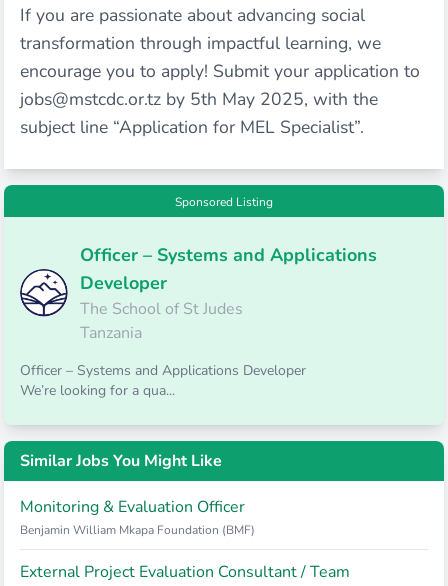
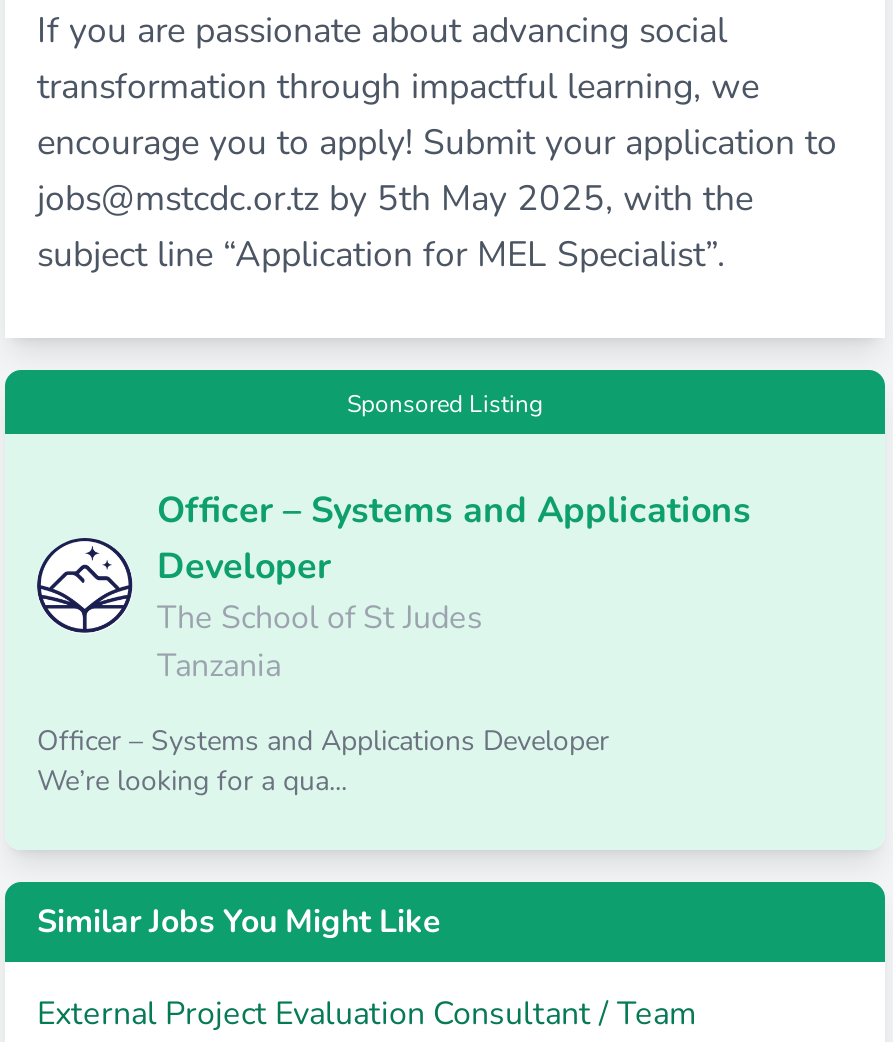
[20,496,255,538] Monitoring & Evaluation Officer | Benjamin William Mkapa Foundation (BMF) -> none

